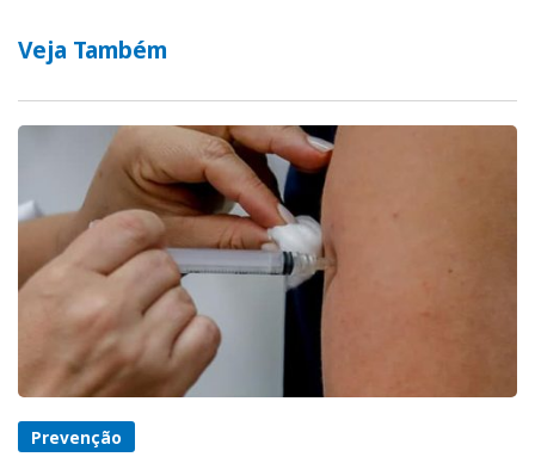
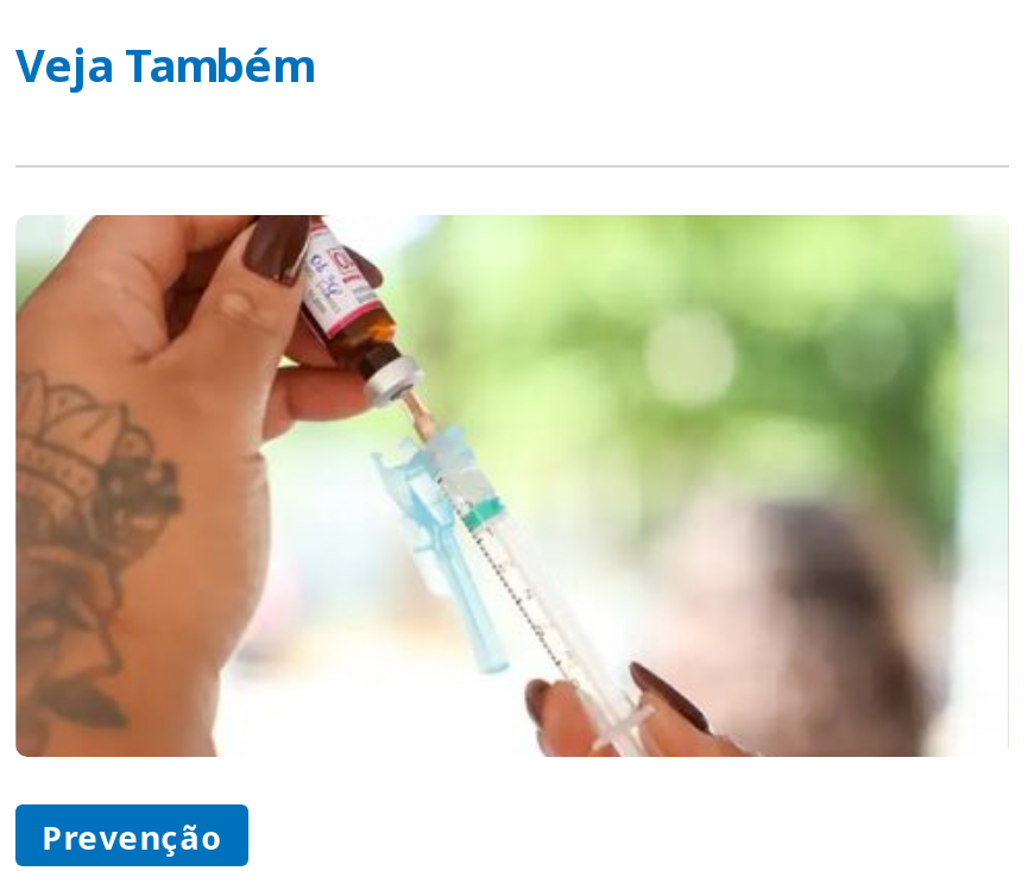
[18,124,518,399] [image] -> [15,213,1009,759] [image]

